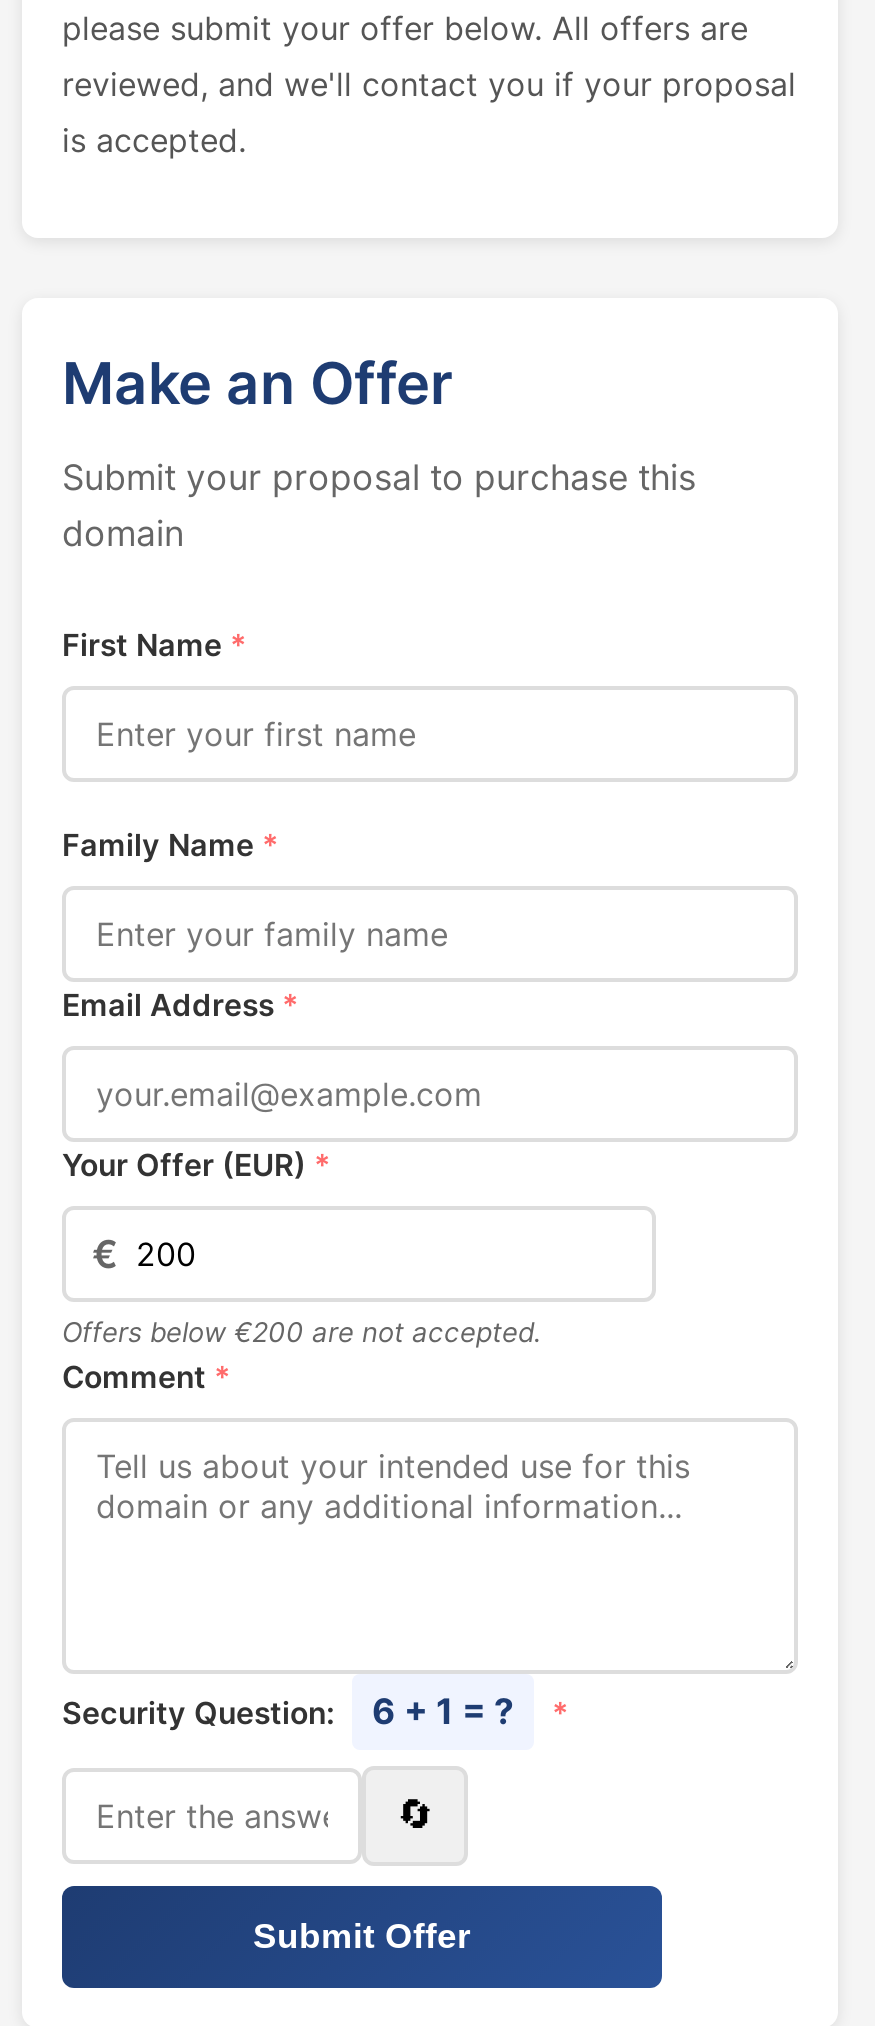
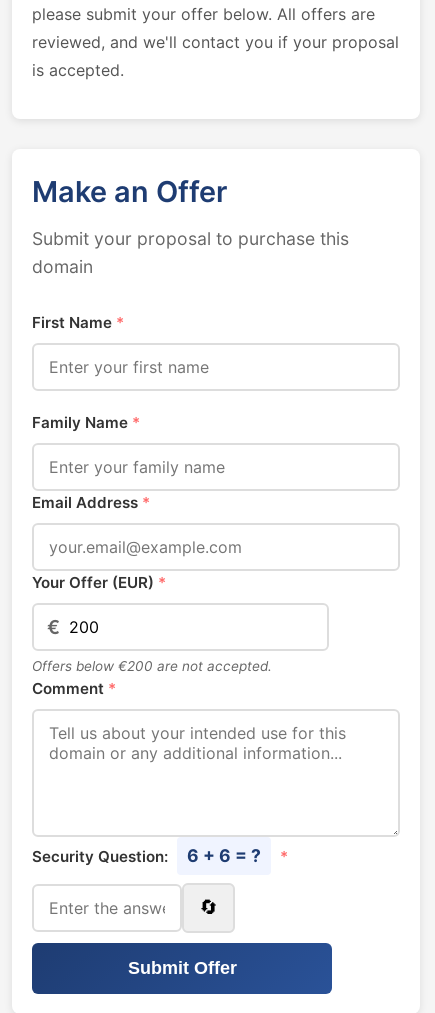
[372,1690,514,1732] 6 + 1 = ? -> [187,845,261,866] 6 + 6 = ?

